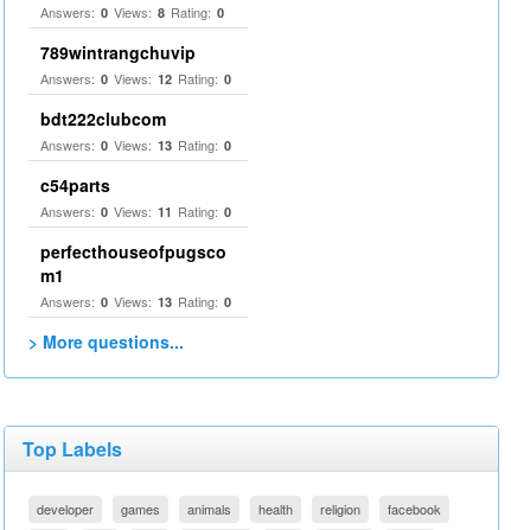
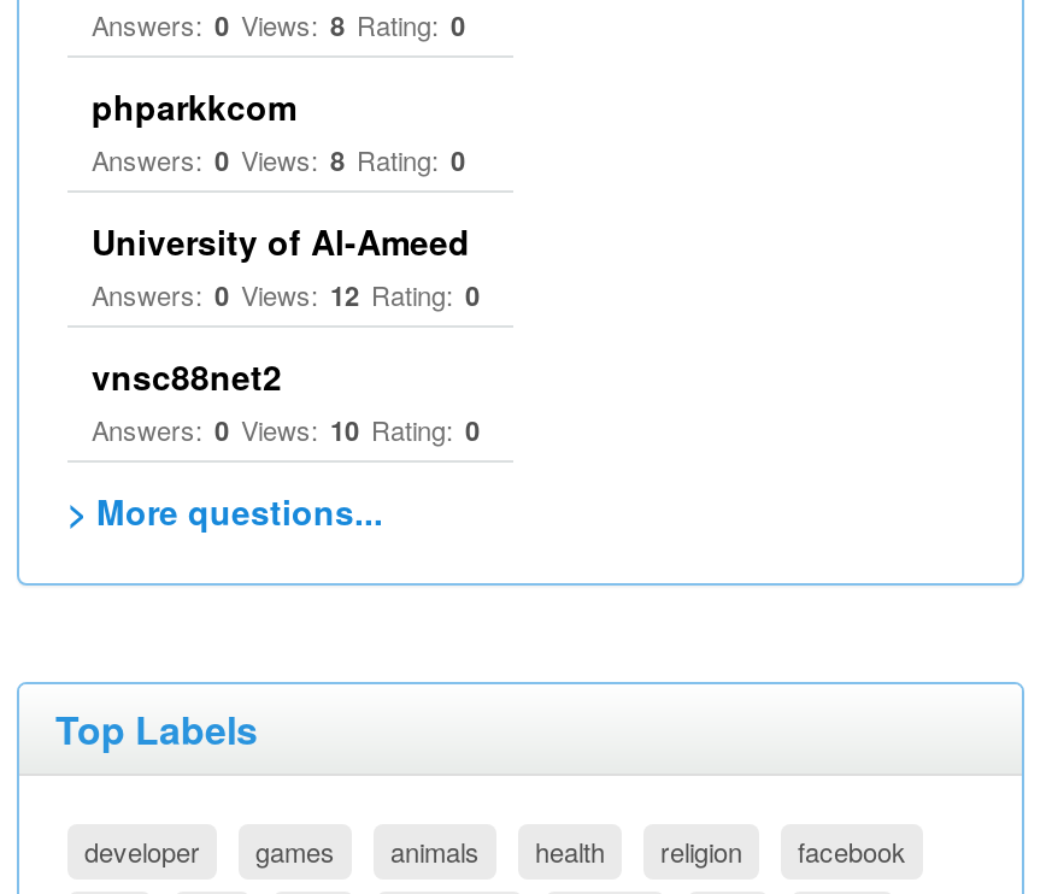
[40,40,196,64] 789wintrangchuvip -> [92,82,470,265] phparkkcom | Answers: 0 Views: 8 Rating: 0 | University of Al-Ameed
moved [40,69,231,88] -> [92,275,480,313]: Answers: 0 Views: 12 Rating: 0
[40,107,231,311] bdt222clubcom | Answers: 0 Views: 13 Rating: 0 | c54parts | Answers: 0 Views: 11 Rating: 0 | perfecthouseofpugsco | m1 | Answers: 0 Views: 13 Rating: 0 -> [92,352,480,448] vnsc88net2 | Answers: 0 Views: 10 Rating: 0

